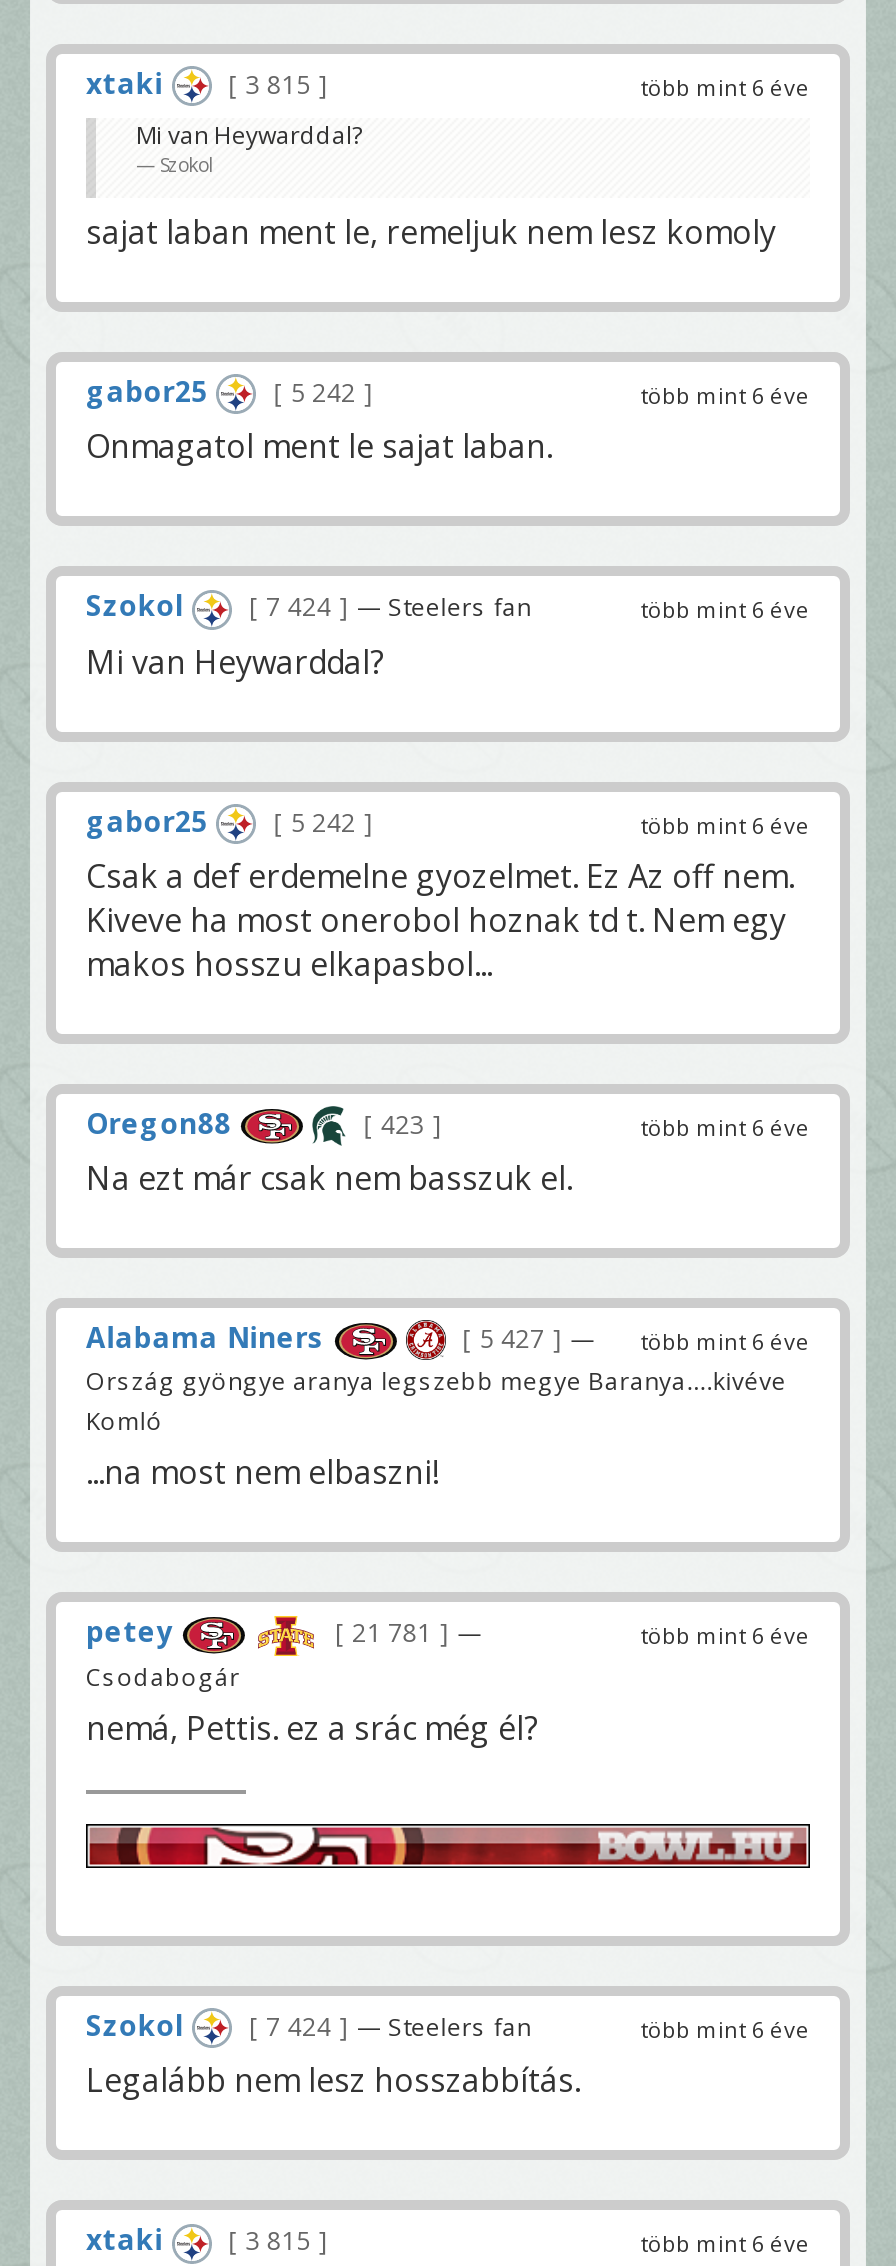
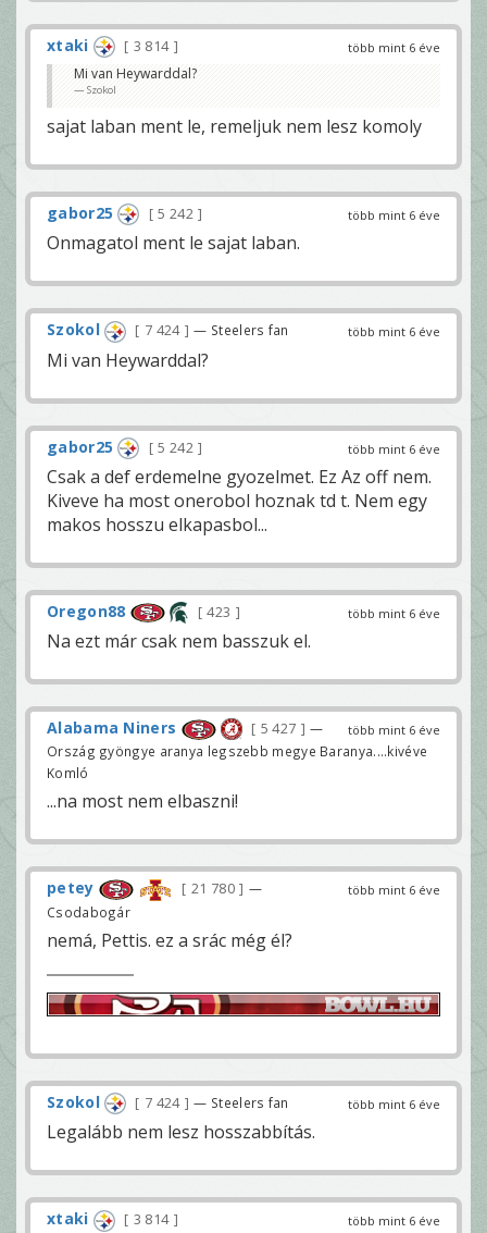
[239,68,317,102] 3 815 -> [130,37,172,55] 3 814
[346,1616,438,1650] 21 781 -> [188,880,238,898] 21 780
[239,2225,317,2259] 3 815 -> [130,1211,172,1229] 3 814

